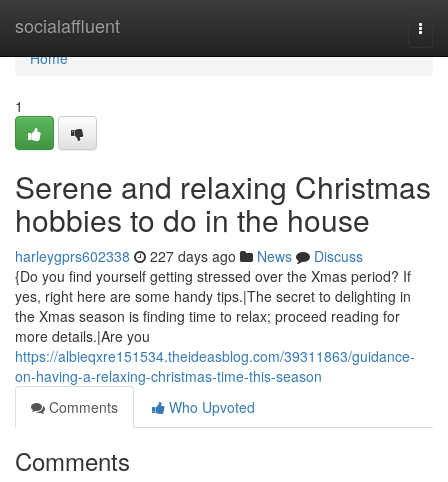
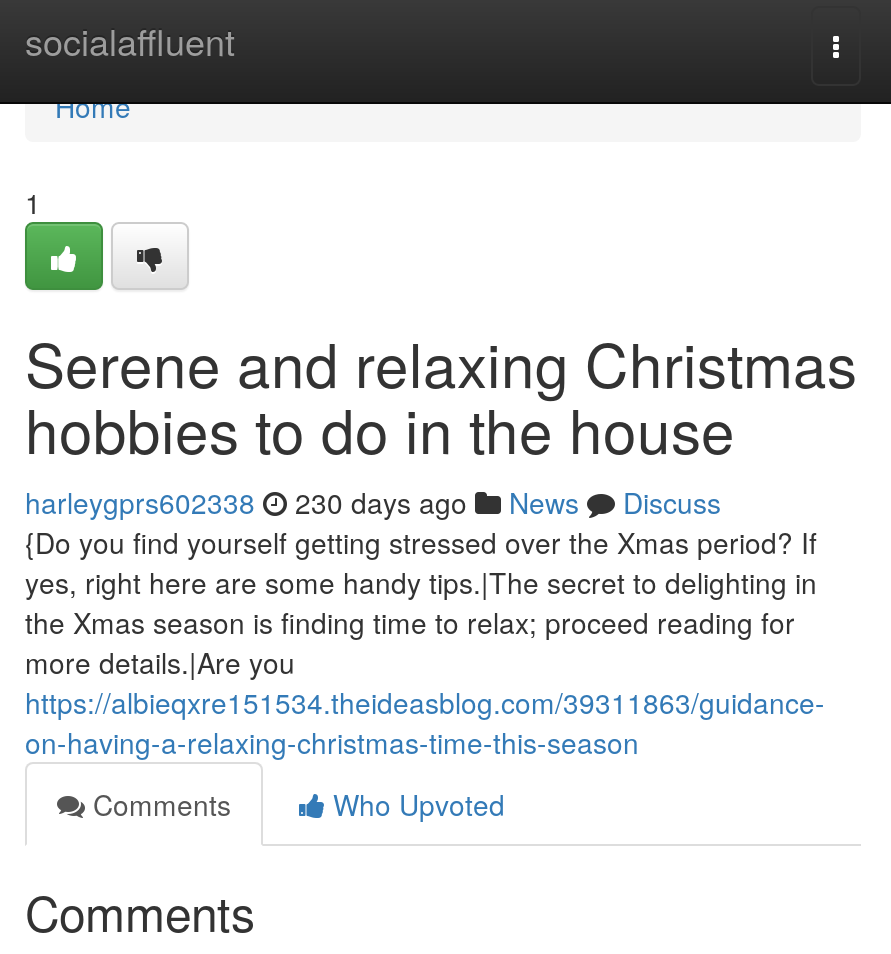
[15,246,363,266] harleygprs602338 227 days ago News Discuss -> [25,482,721,522] harleygprs602338 230 days ago News Discuss

